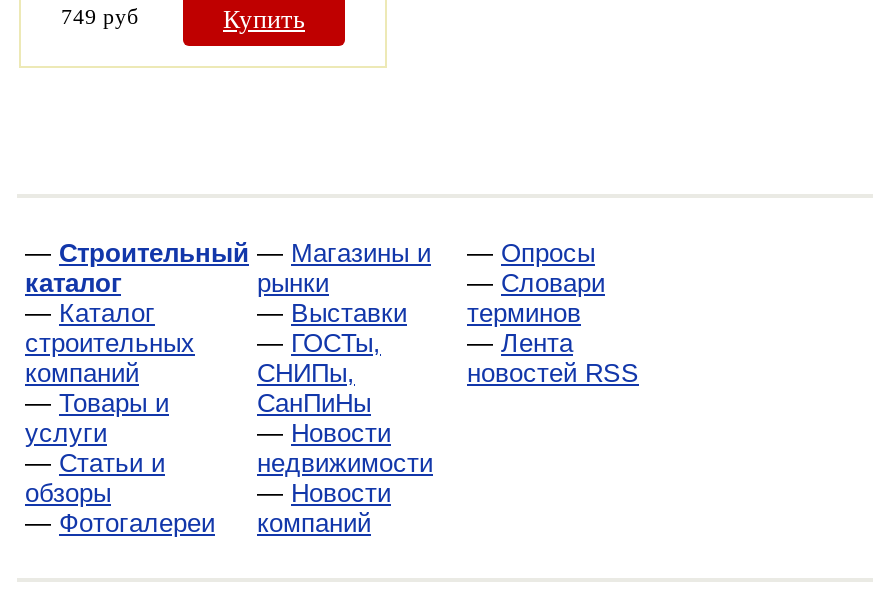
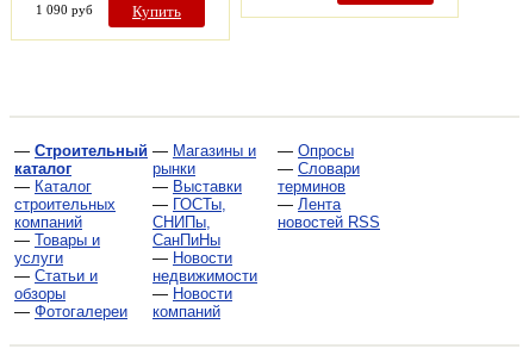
[61,4,139,28] 749 руб -> [36,2,93,17] 1 090 руб

